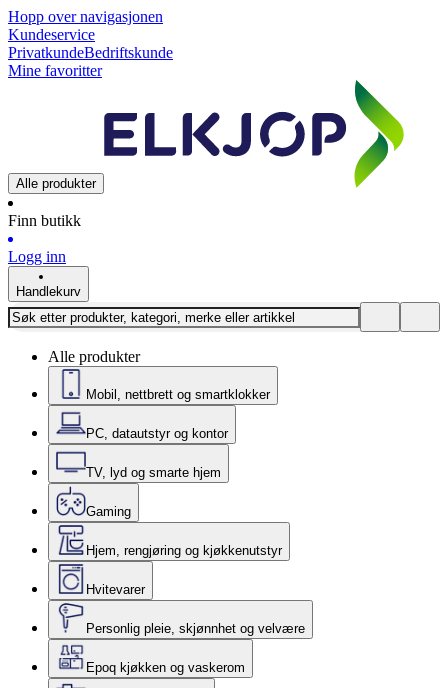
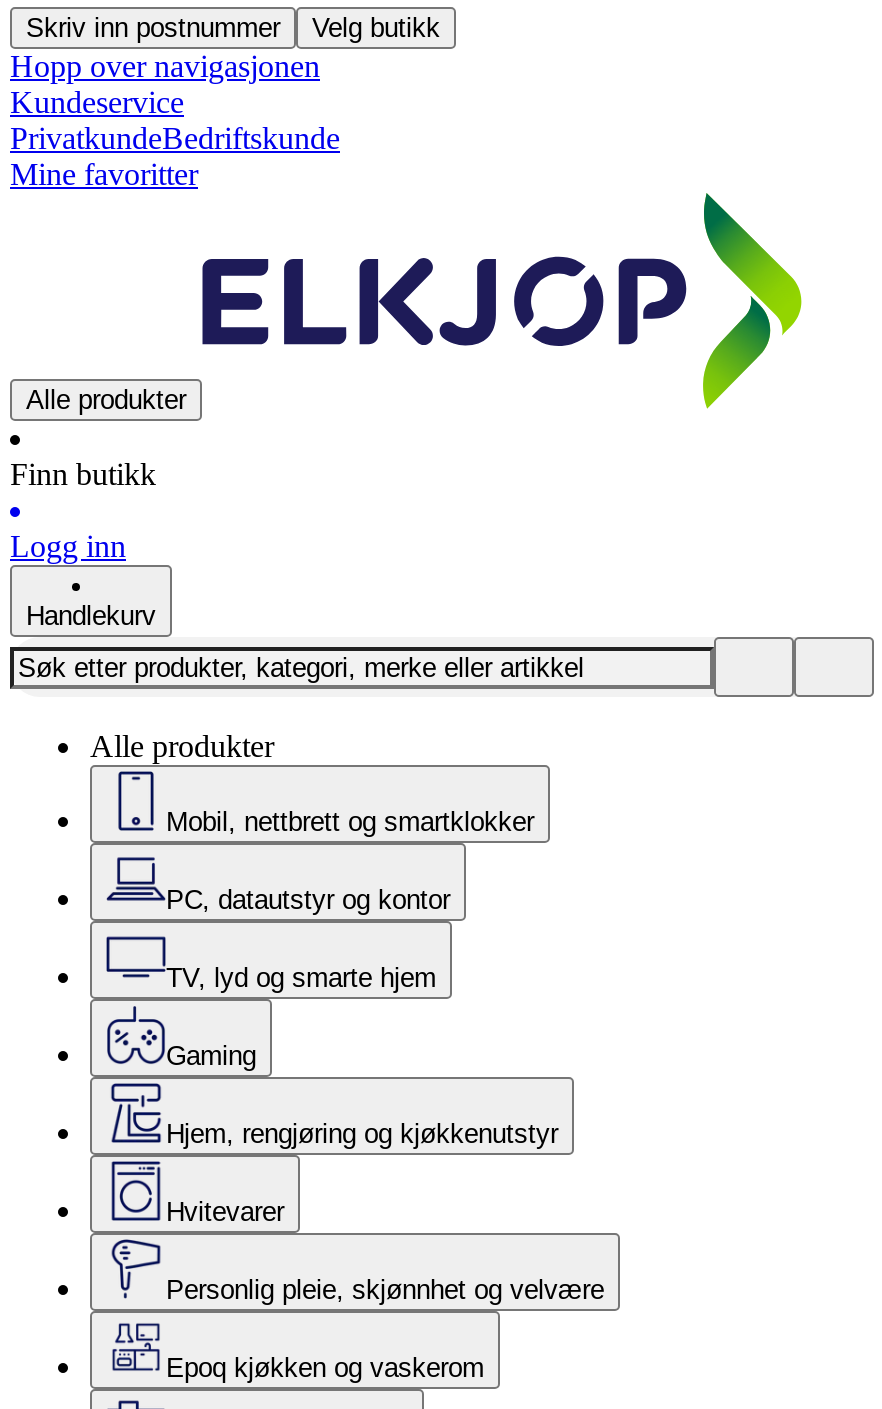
none -> [26,13,440,43] Skriv inn postnummer | Velg butikk

